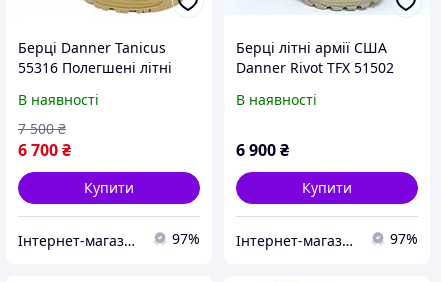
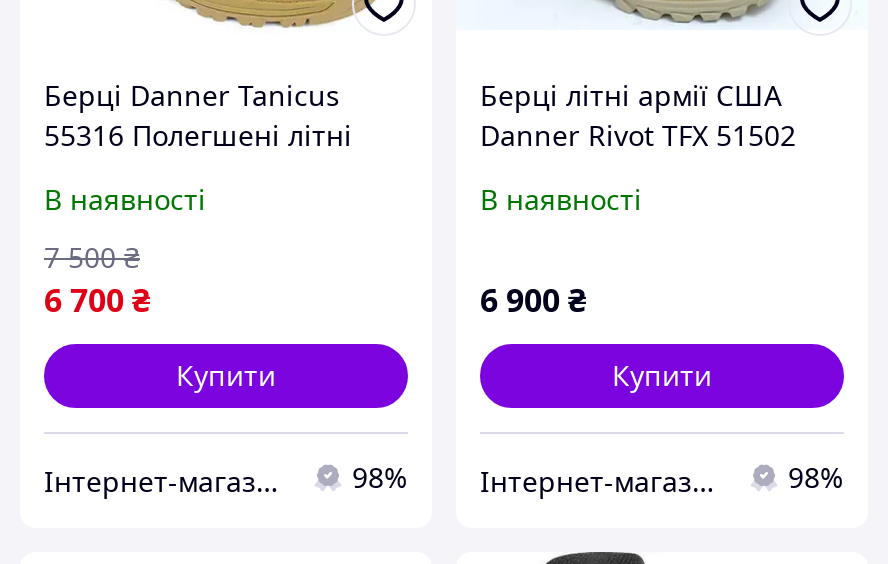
[172,229,200,248] 97% -> [352,458,408,496] 98%
[390,229,418,248] 97% -> [788,458,844,496] 98%

